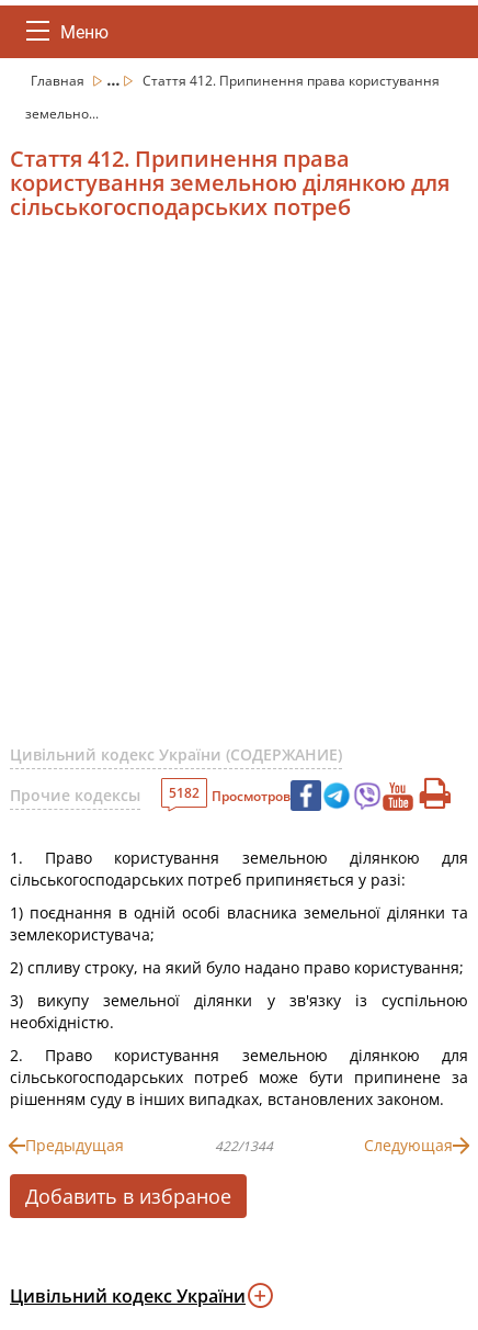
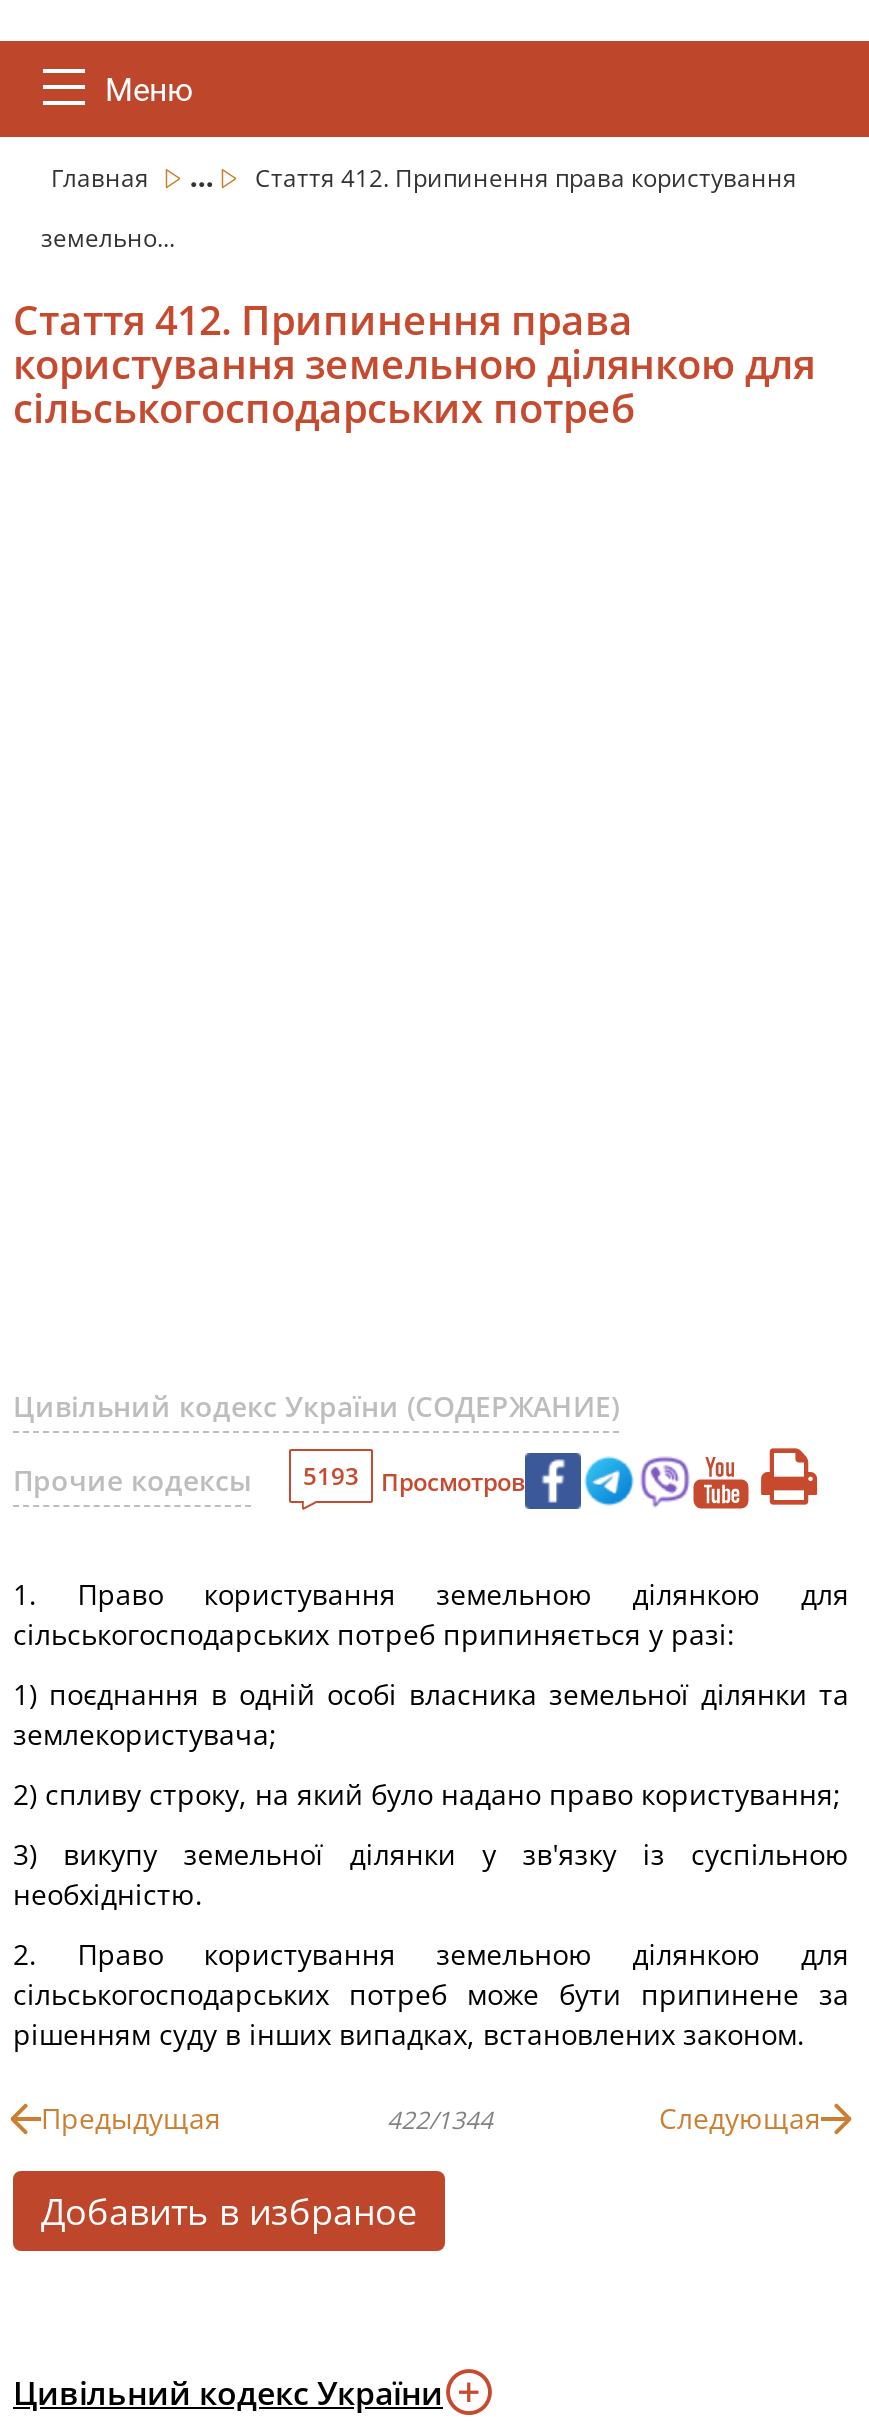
[10,784,291,805] Прочие кодексы 5182 Просмотров -> [13,1459,525,1499] Прочие кодексы 5193 Просмотров

